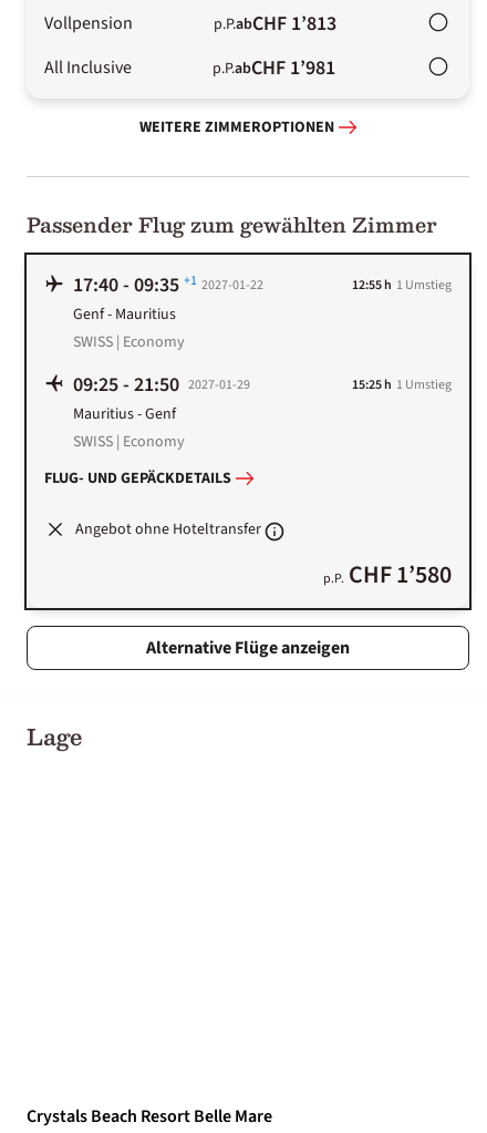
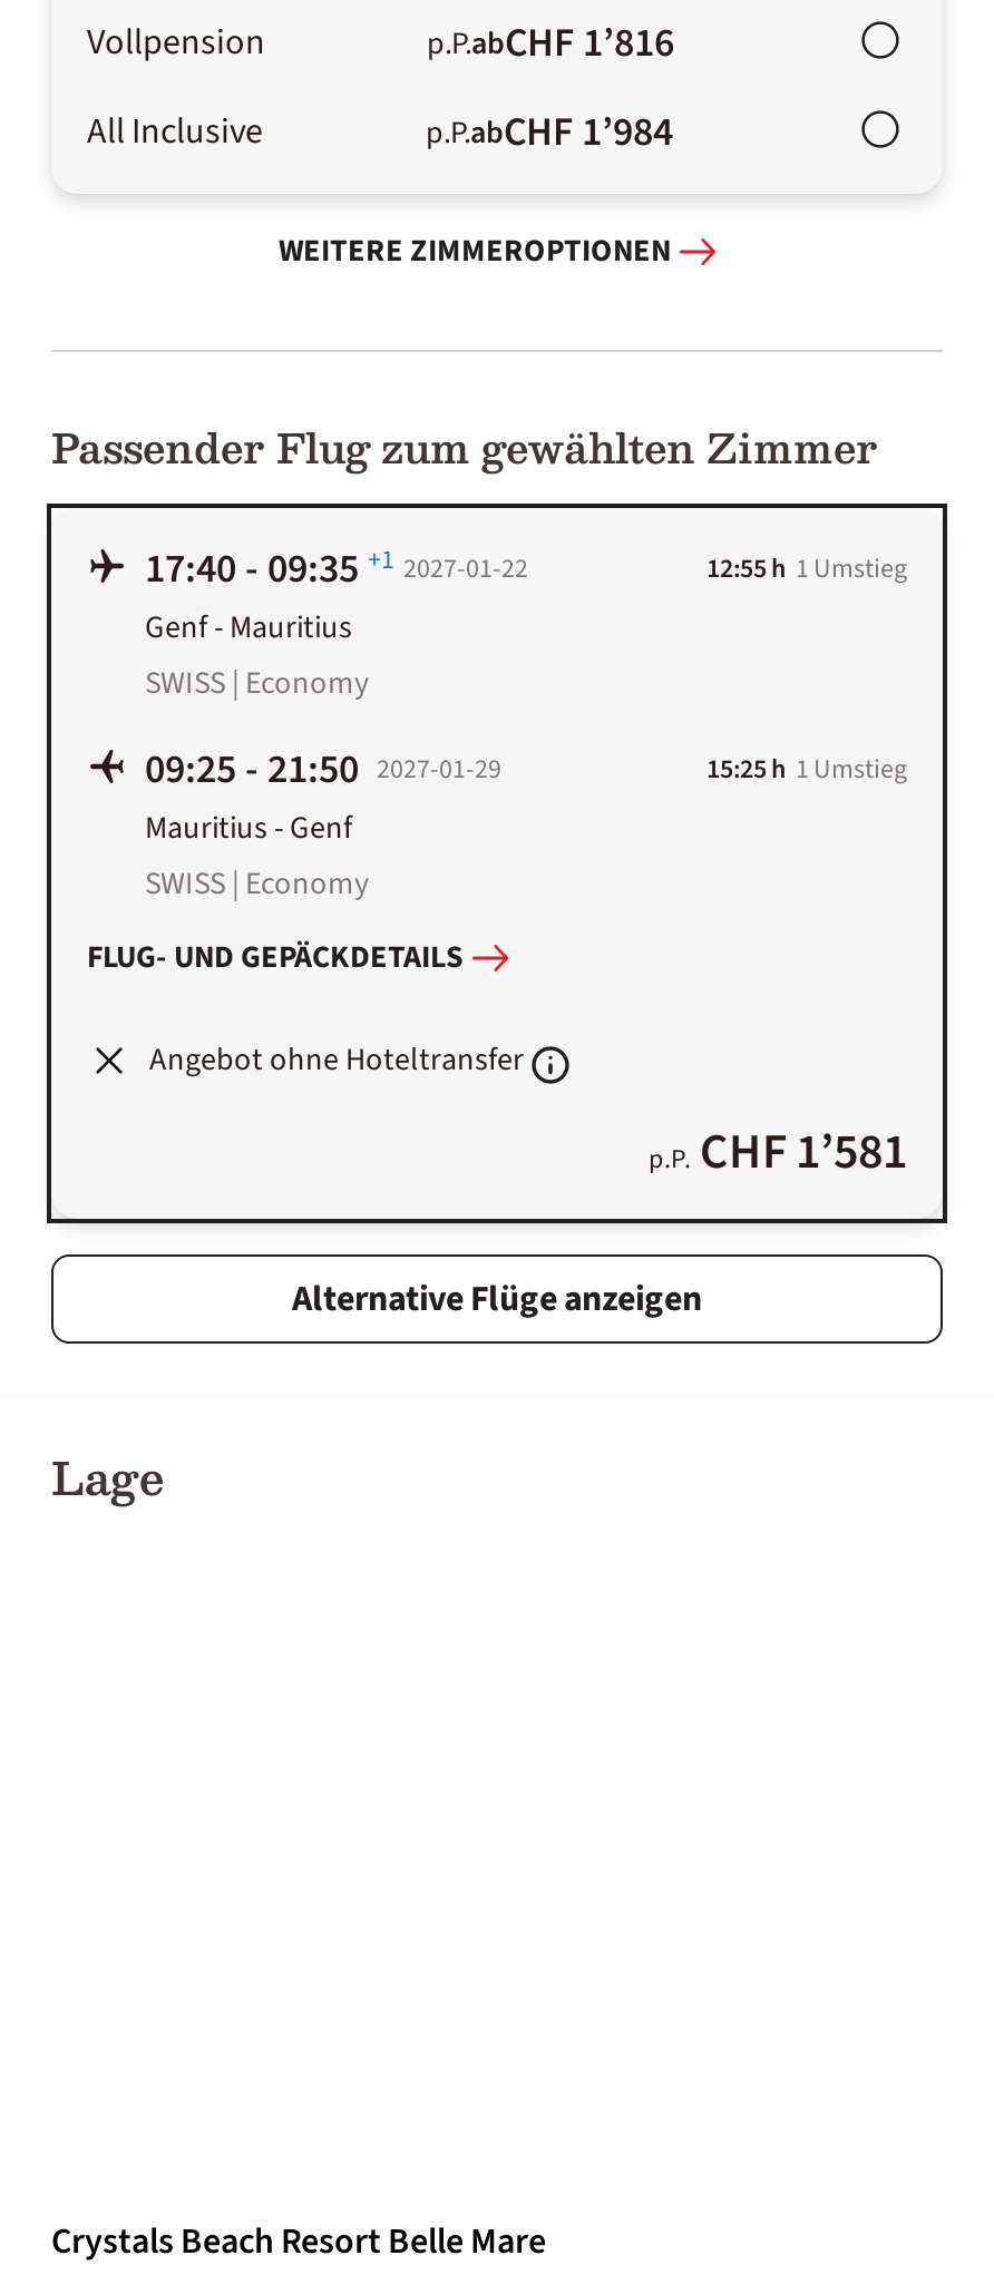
[213,10,336,38] p.P.abCHF 1’813 -> [427,15,674,71] p.P.abCHF 1’816
[213,54,335,82] p.P.abCHF 1’981 -> [426,105,673,160] p.P.abCHF 1’984
[323,557,451,592] p.P. CHF 1’580 -> [648,1116,907,1187] p.P. CHF 1’581

